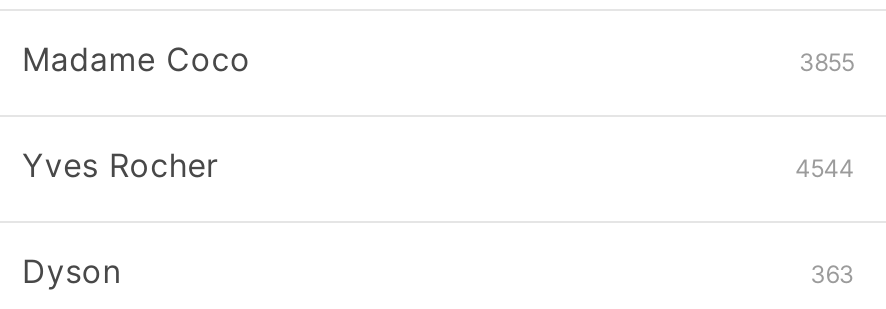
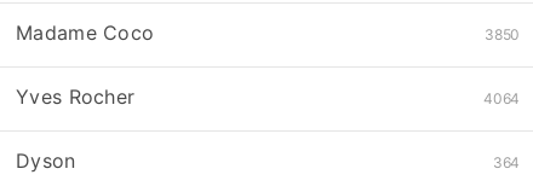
[799,47,854,77] 3855 -> [485,25,520,43] 3850
[795,153,854,183] 4544 -> [484,89,520,107] 4064
[810,259,854,289] 363 -> [493,153,520,171] 364

